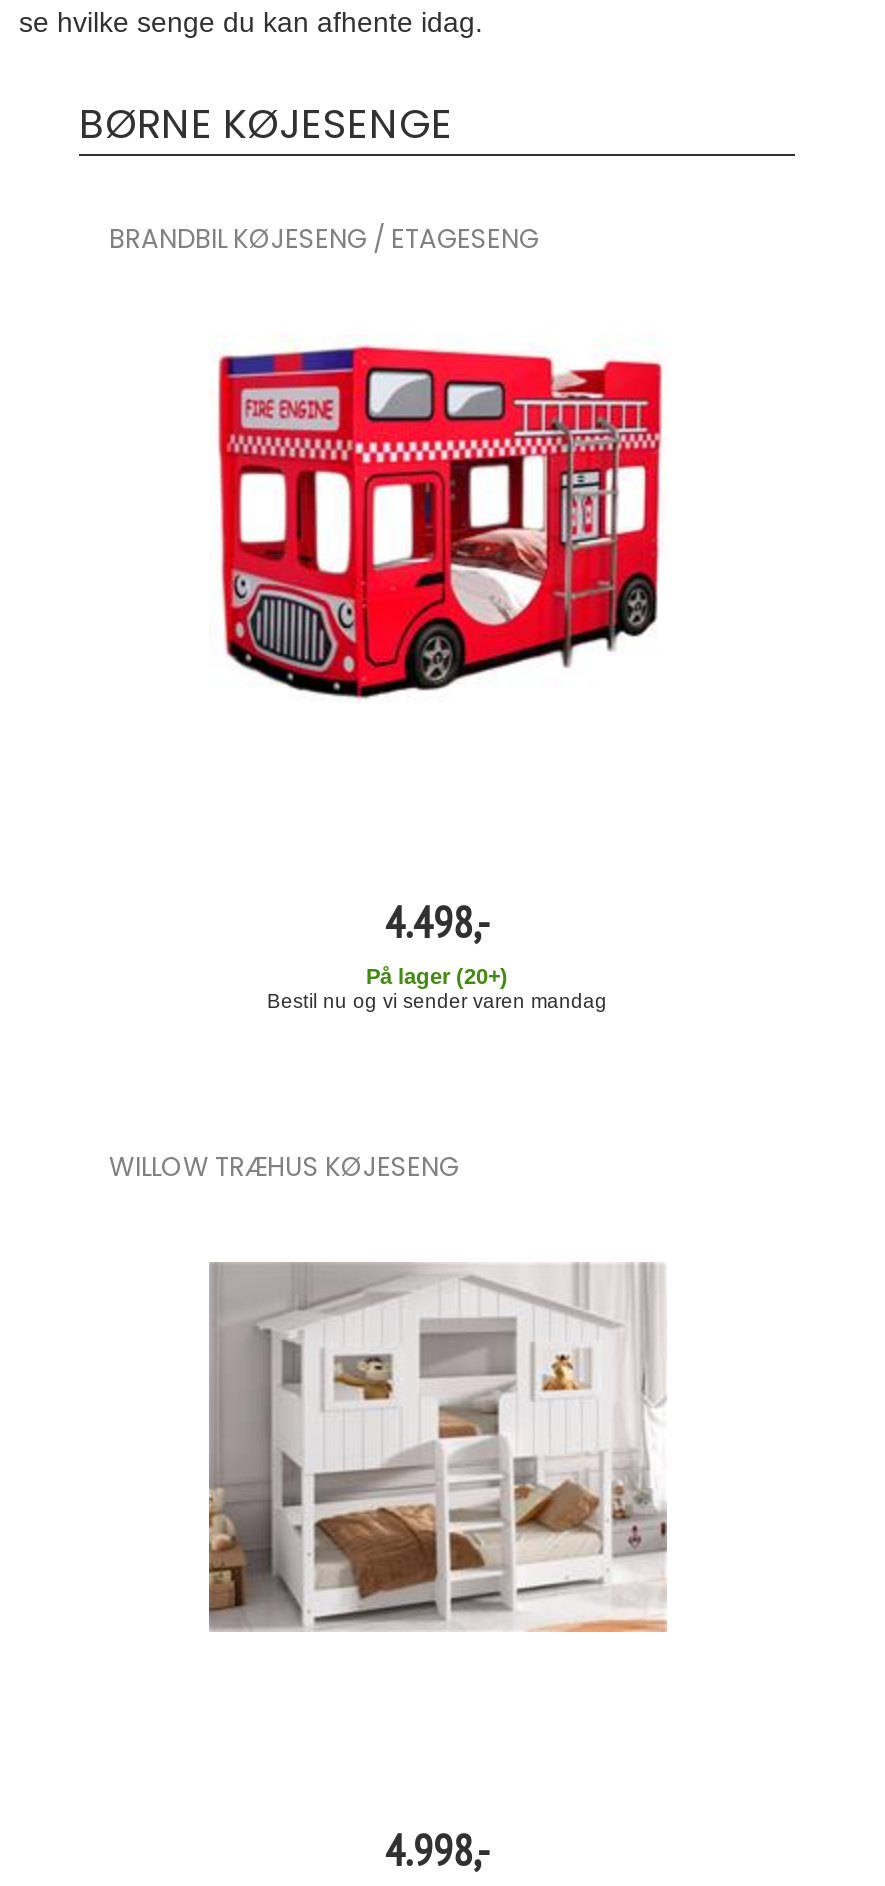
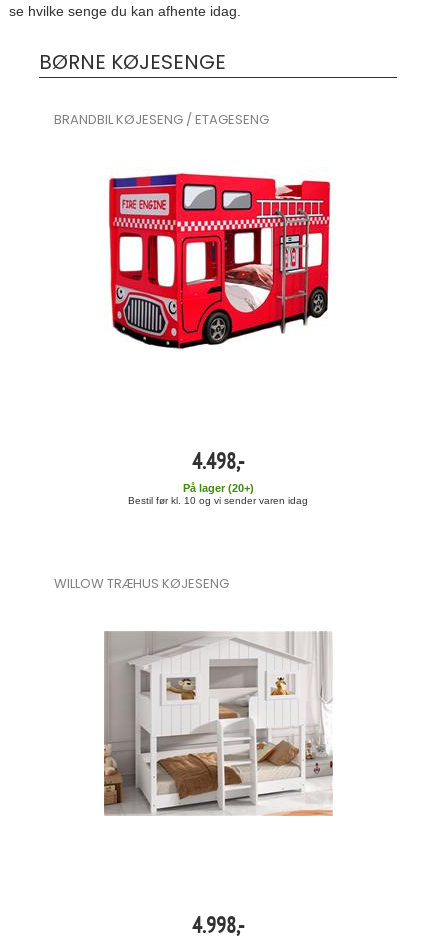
[267,990,607,1012] Bestil nu og vi sender varen mandag -> [128,495,308,506] Bestil før kl. 10 og vi sender varen idag

